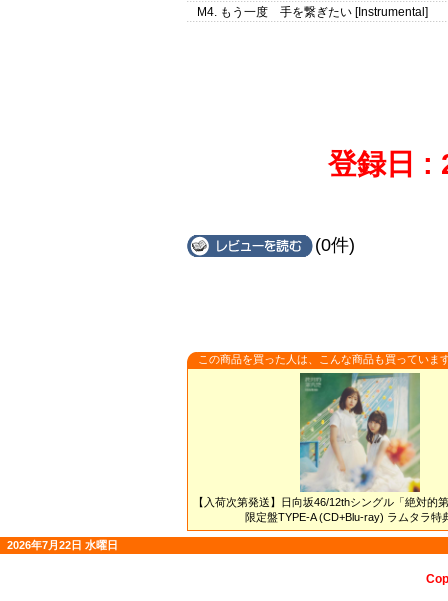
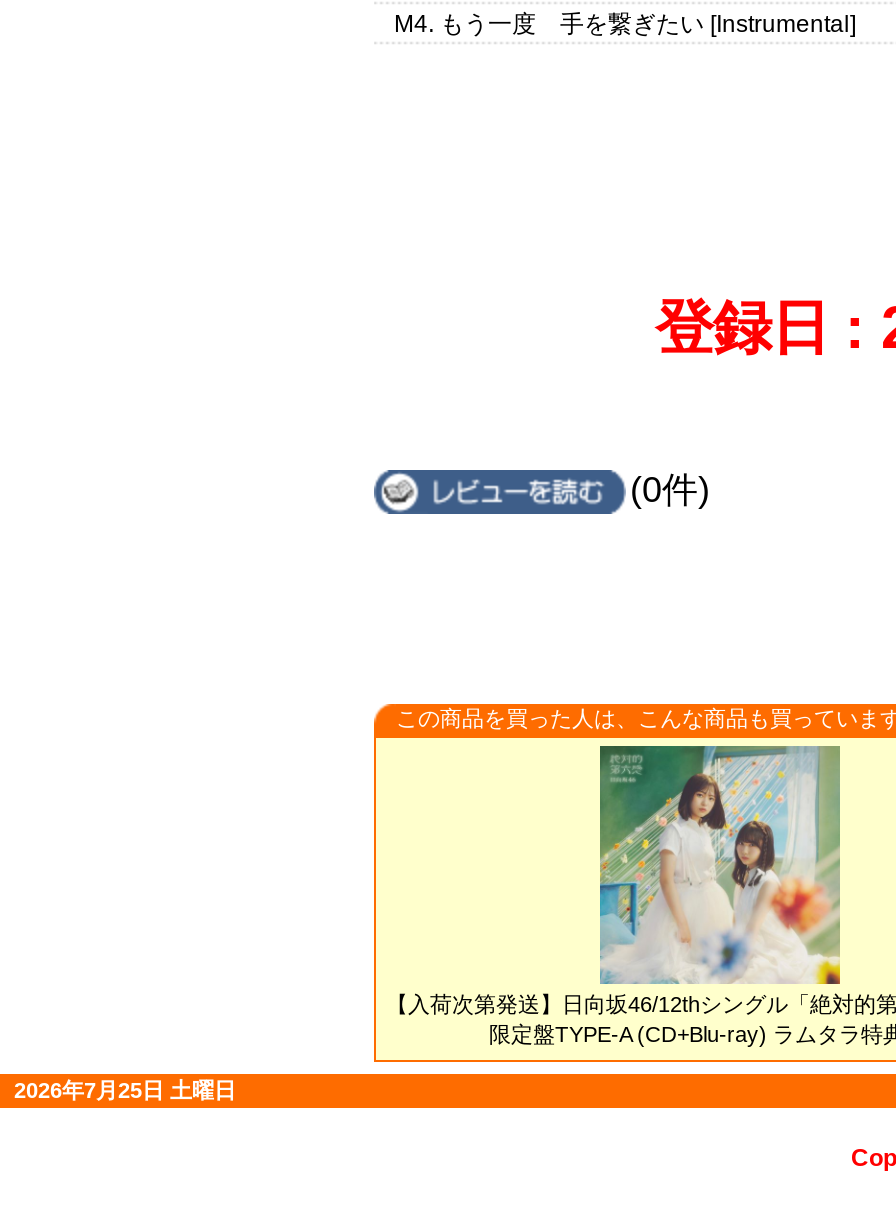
[1,539,124,551] 2026年7月22日 水曜日 -> [2,1078,248,1102] 2026年7月25日 土曜日

